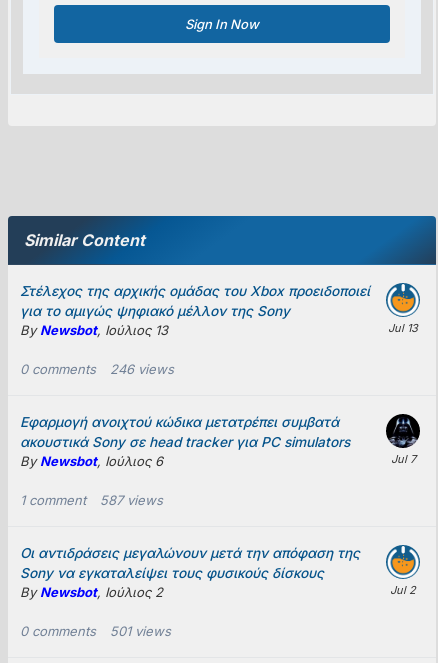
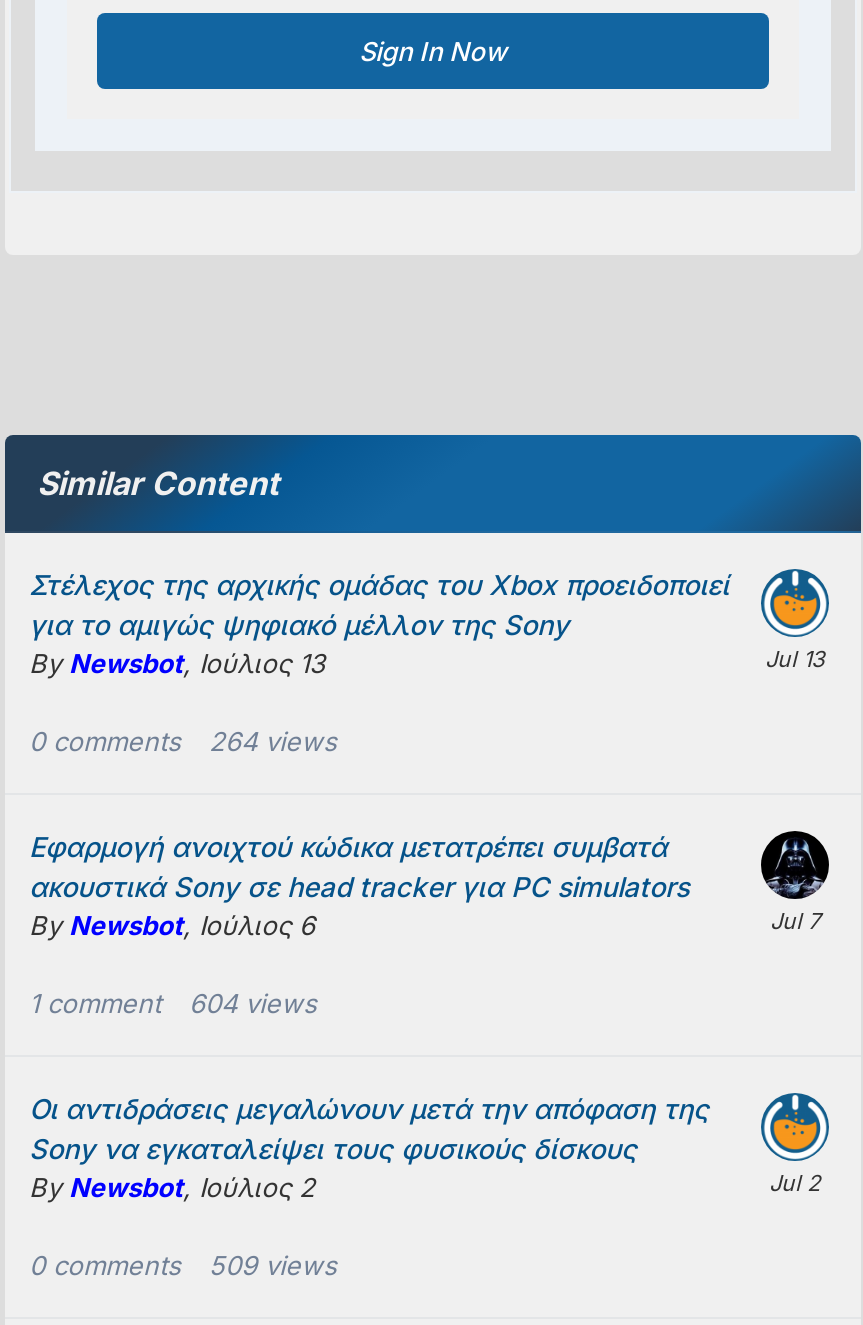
[20,361,174,377] 0 comments 246 views -> [29,725,337,757] 0 comments 264 views
[20,492,163,508] 1 comment 587 views -> [29,987,317,1019] 1 comment 604 views
[20,623,171,639] 0 comments 501 views -> [29,1249,337,1281] 0 comments 509 views

